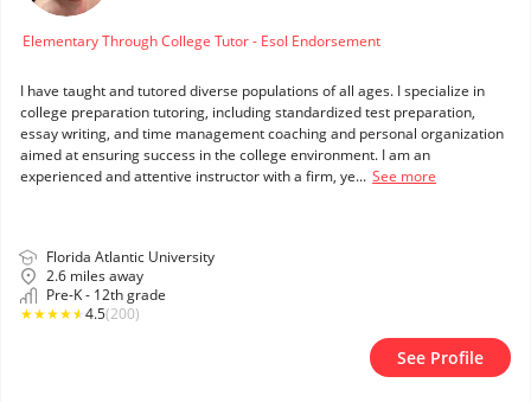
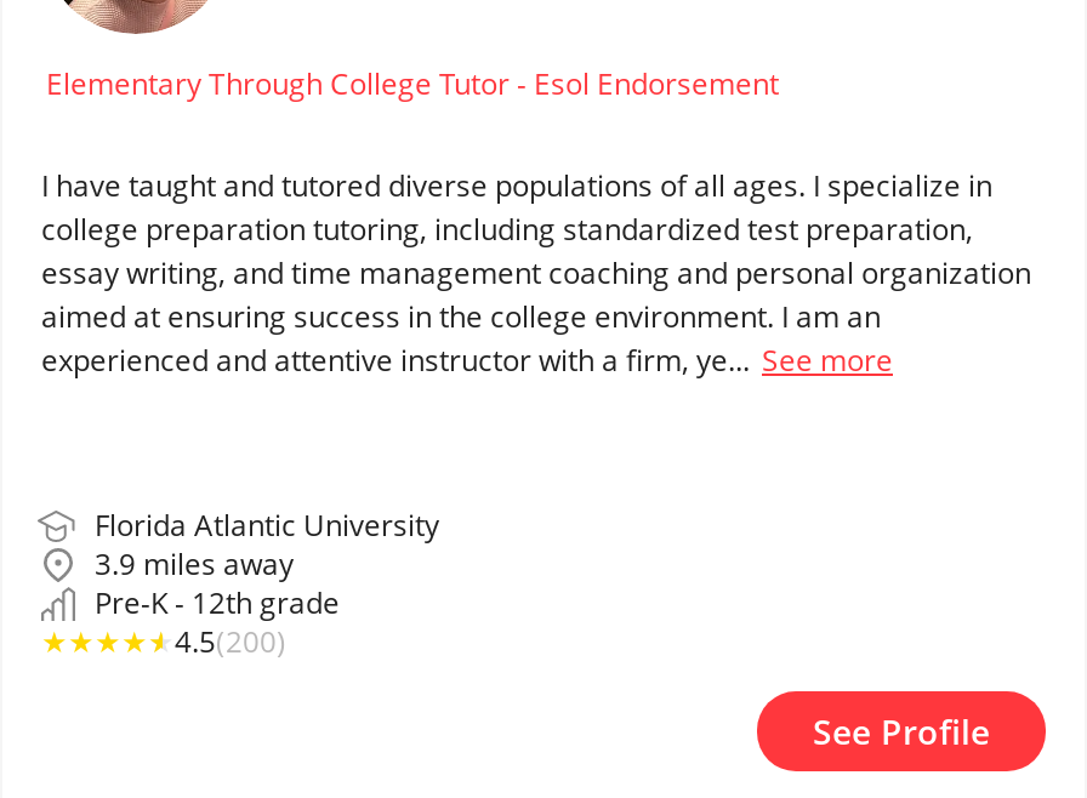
[46,266,143,286] 2.6 miles away -> [95,543,294,585] 3.9 miles away

